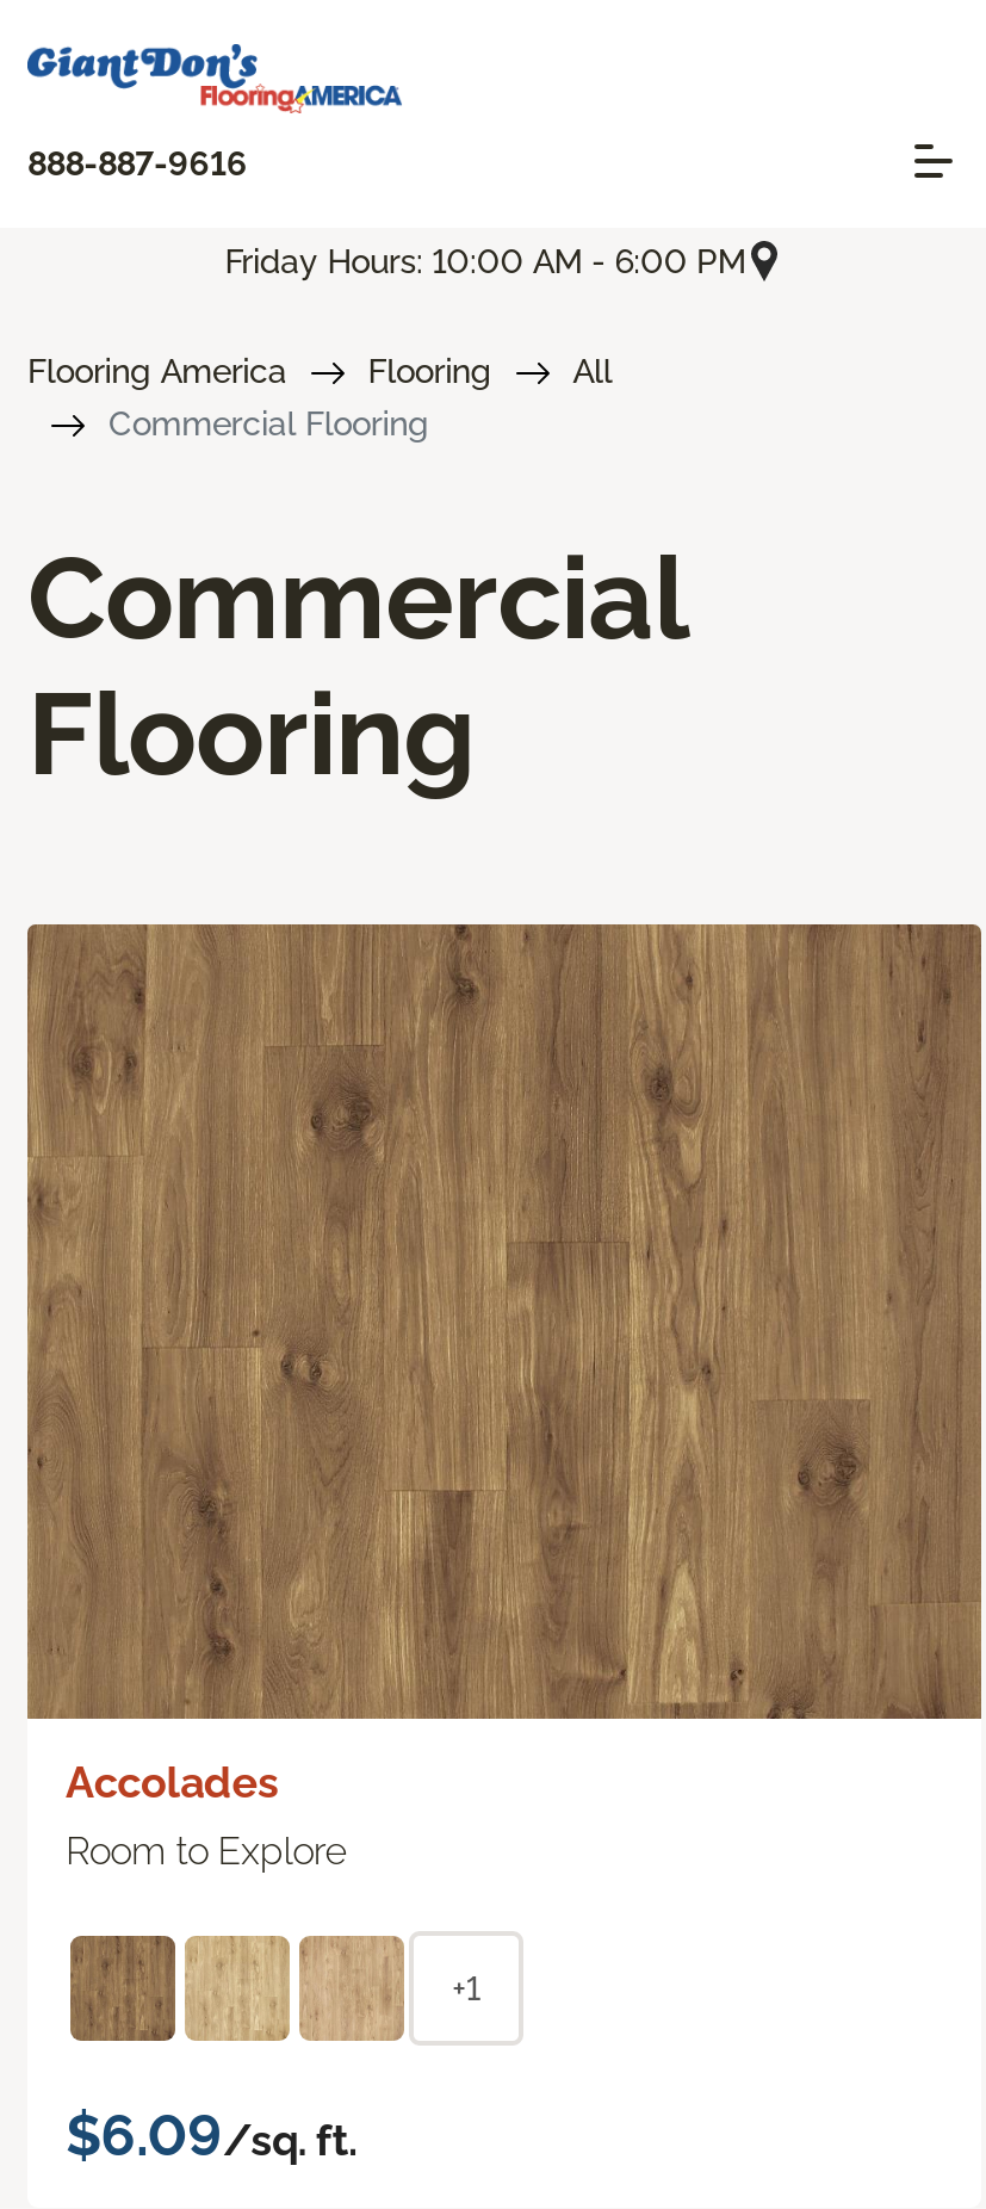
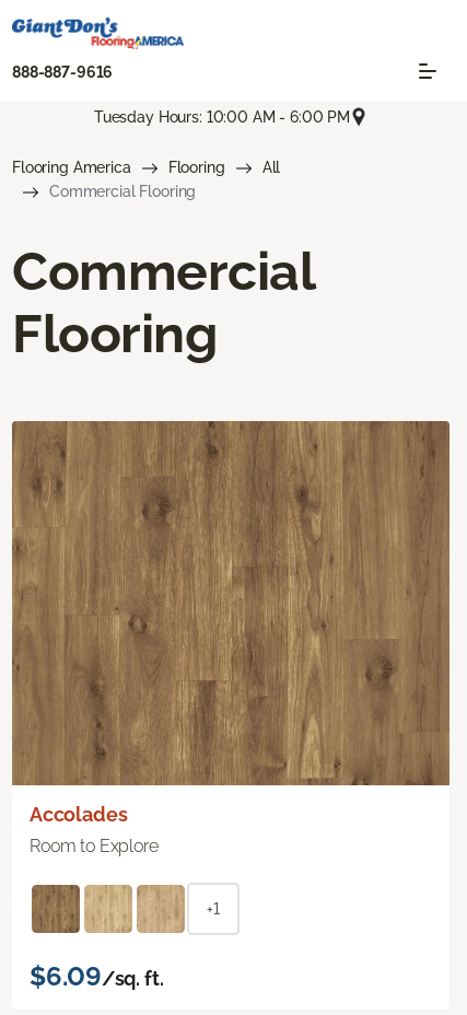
[225,241,746,279] Friday Hours: 10:00 AM - 6:00 PM -> [94,108,350,125] Tuesday Hours: 10:00 AM - 6:00 PM

